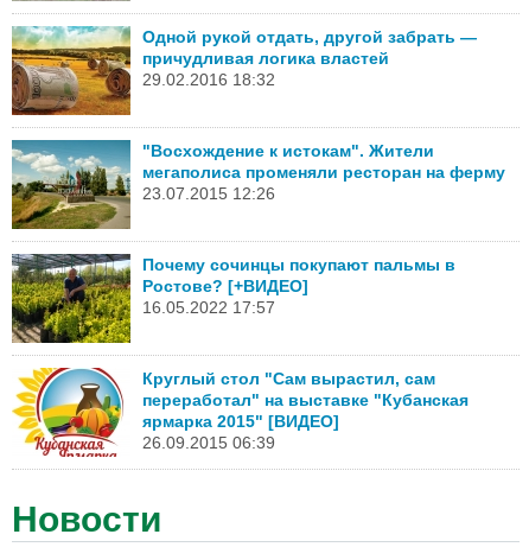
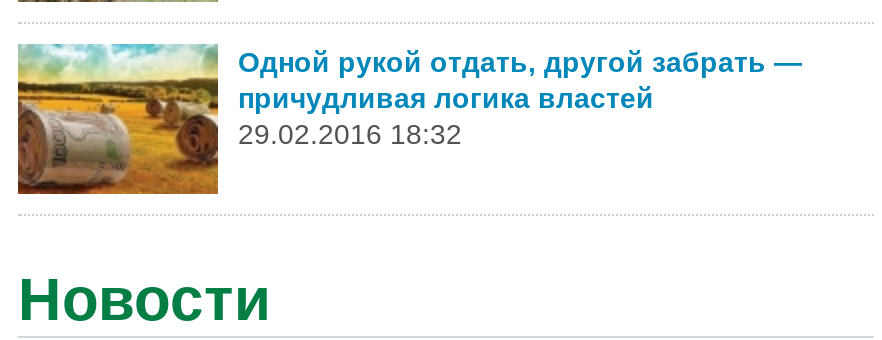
[12,139,505,230] [image] | "Восхождение к истокам". Жители | мегаполиса променяли ресторан на ферму | 23.07.2015 12:26 -> none
[11,253,455,343] [image] | Почему сочинцы покупают пальмы в | Ростове? [+ВИДЕО] | 16.05.2022 17:57 -> none
[12,367,469,457] [image] | Круглый стол "Сам вырастил, сам | переработал" на выставке "Кубанская | ярмарка 2015" [ВИДЕО] | 26.09.2015 06:39 -> none

